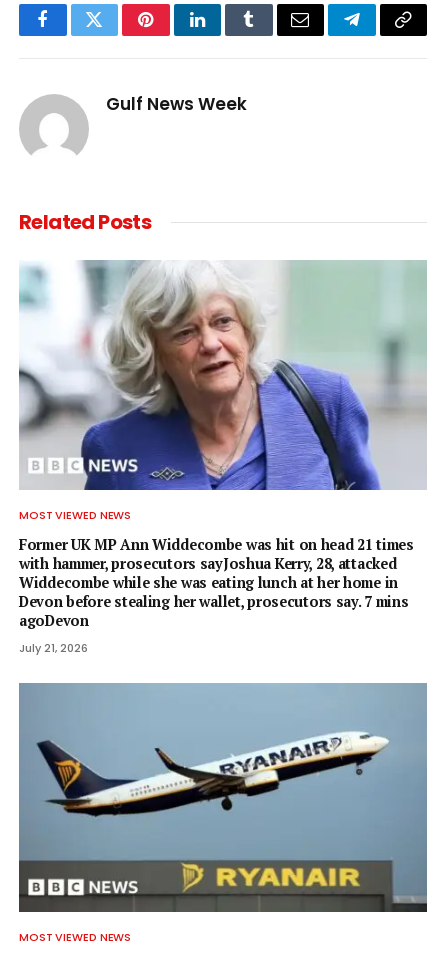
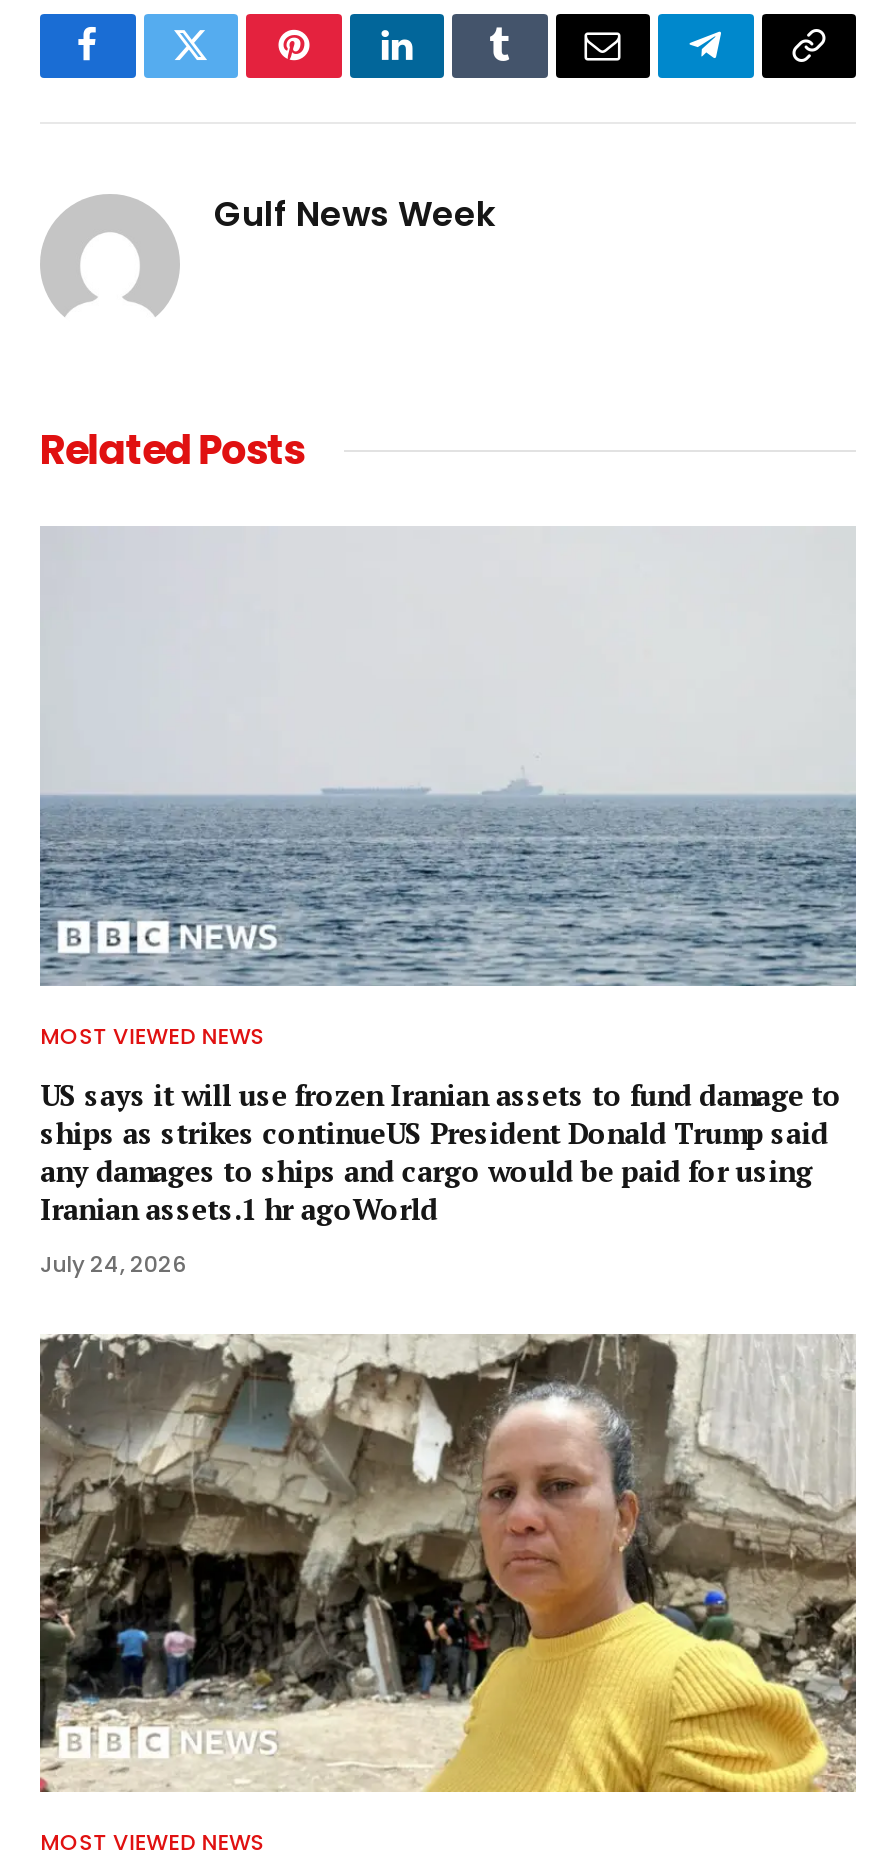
[19,260,426,490] [image] -> [40,526,856,986] [image]
[19,535,414,630] Former UK MP Ann Widdecombe was hit on head 21 times | with hammer, prosecutors sayJoshua Kerry, 28, attacked | Widdecombe while she was eating lunch at her home in | Devon before stealing her wallet, prosecutors say. 7 mins | agoDevon -> [40,1076,842,1228] US says it will use frozen Iranian assets to fund damage to | ships as strikes continueUS President Donald Trump said | any damages to ships and cargo would be paid for using | Iranian assets.1 hr agoWorld
[19,640,88,656] July 21, 2026 -> [40,1248,186,1280] July 24, 2026
[18,683,427,913] [image] -> [38,1332,858,1794] [image]

